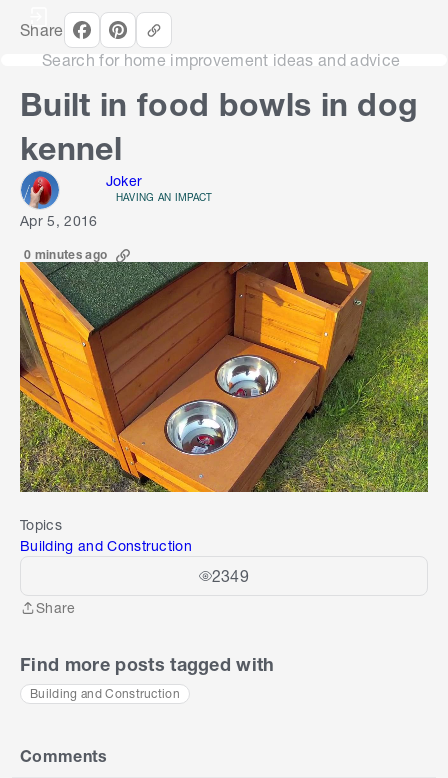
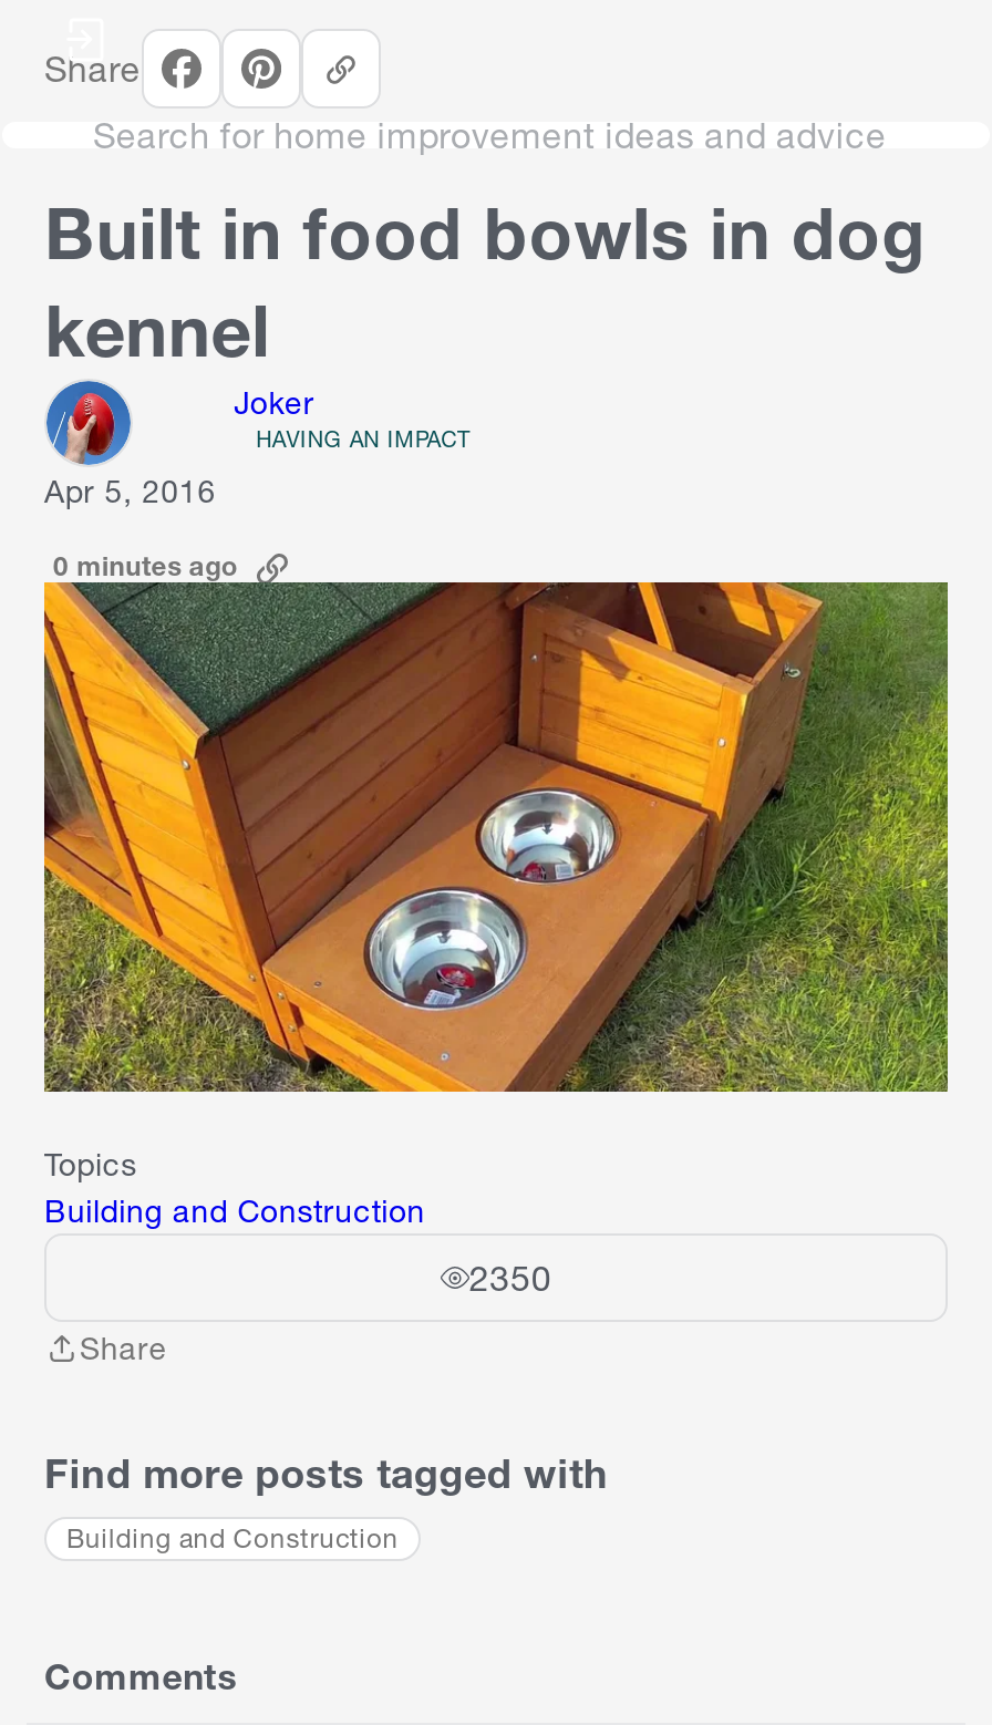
[212,566,249,585] 2349 -> [469,1255,552,1297] 2350

